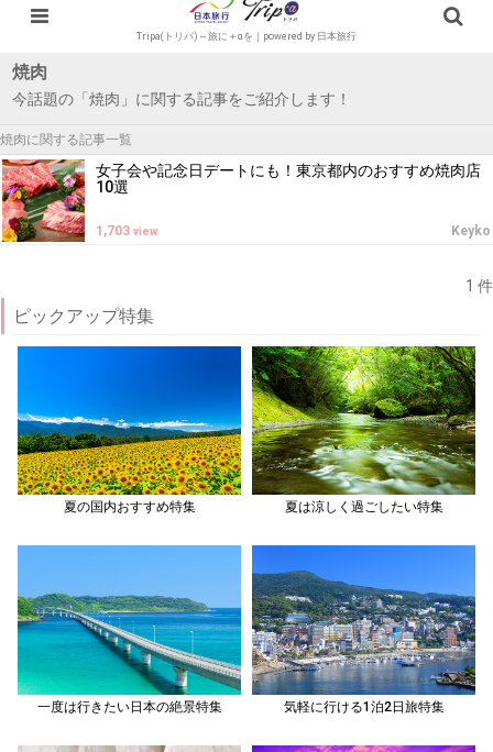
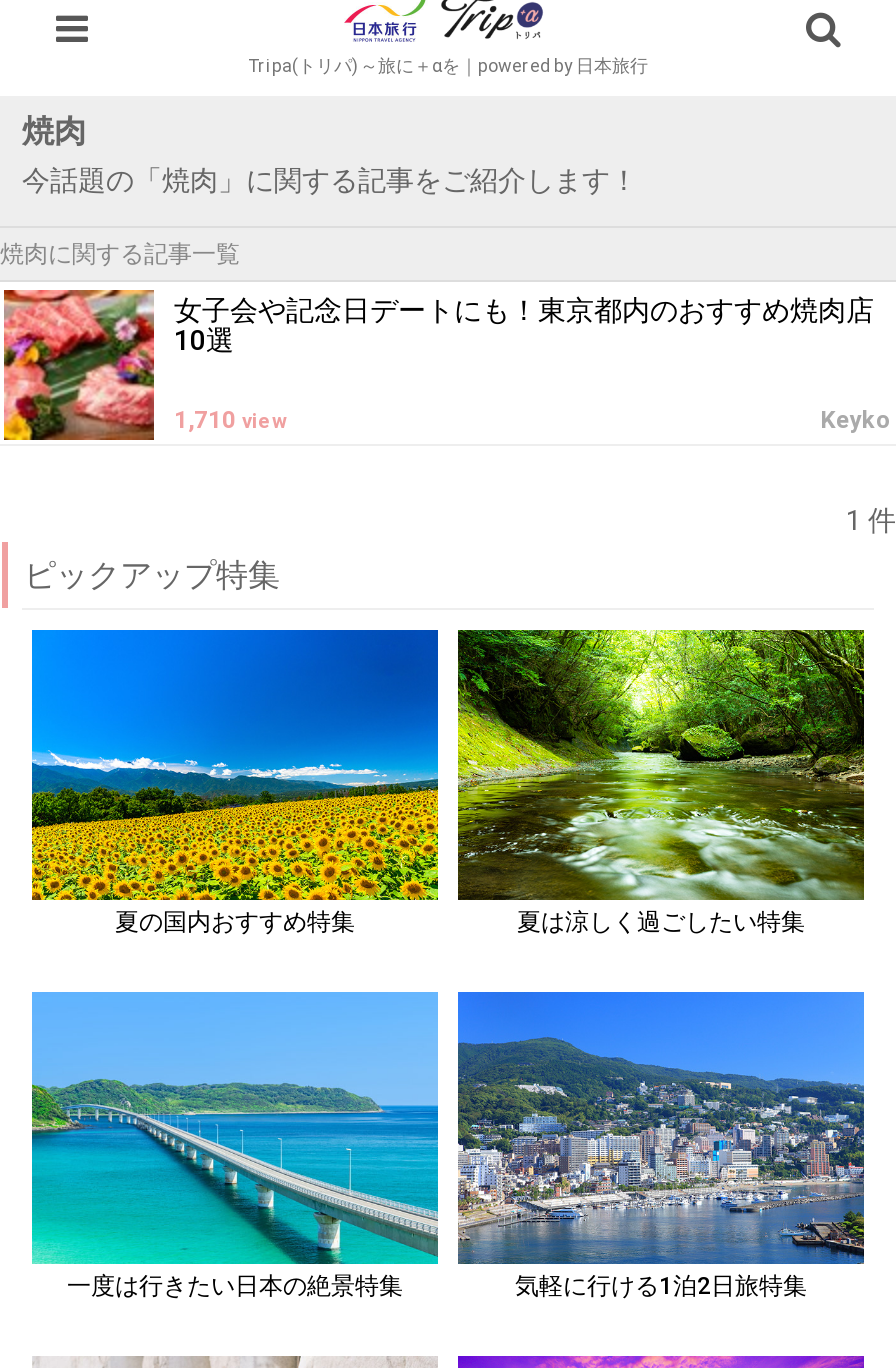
[96,223,157,239] 1,703 view -> [174,406,286,434] 1,710 view

